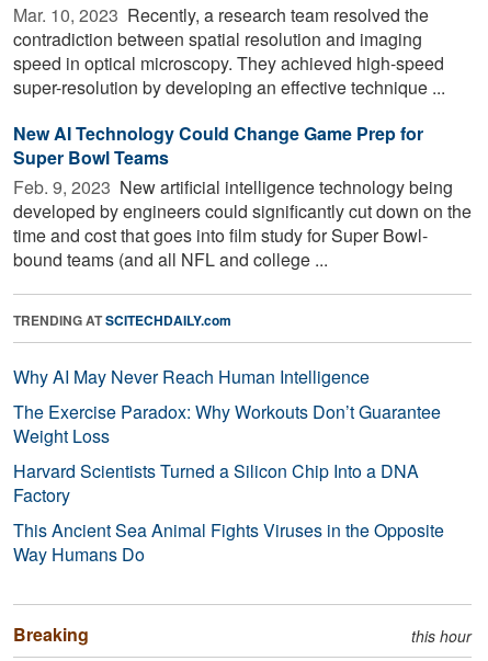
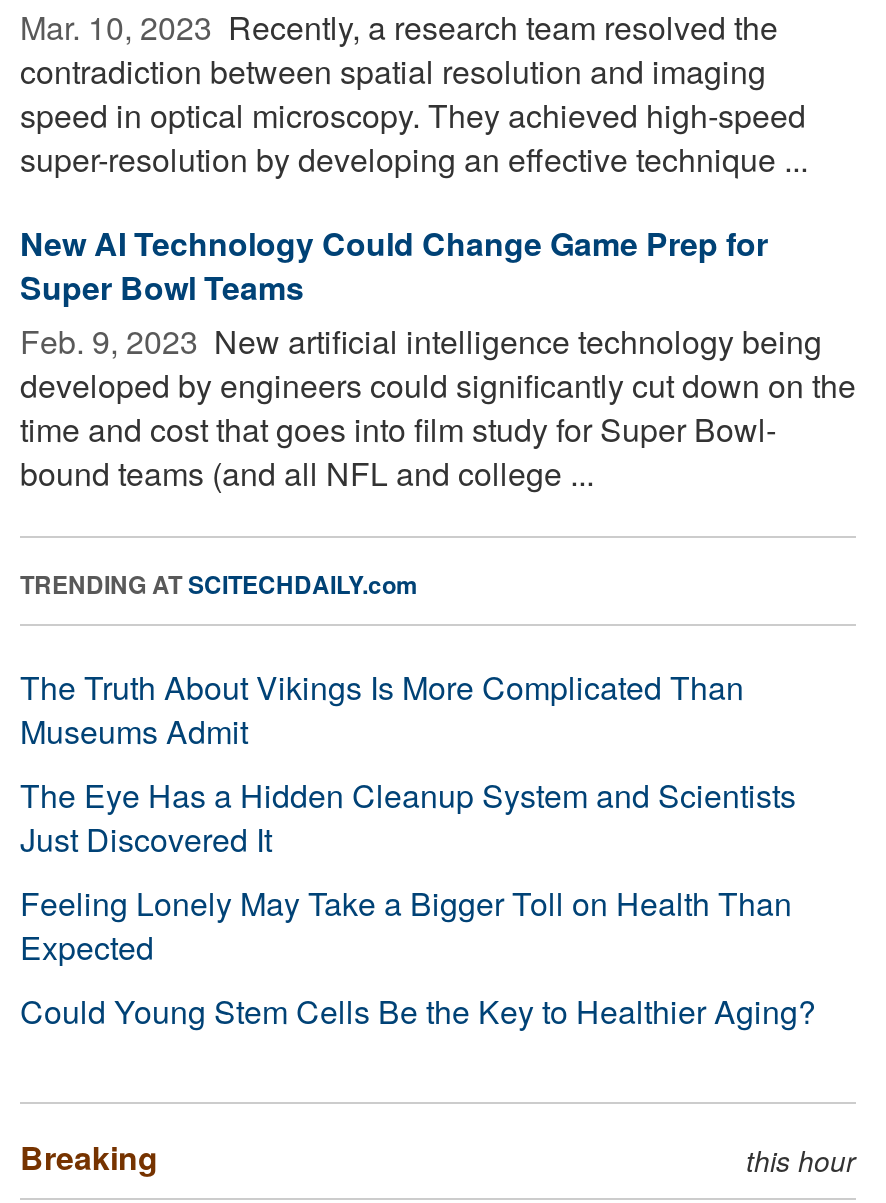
[13,364,444,567] Why AI May Never Reach Human Intelligence | The Exercise Paradox: Why Workouts Don’t Guarantee | Weight Loss | Harvard Scientists Turned a Silicon Chip Into a DNA | Factory | This Ancient Sea Animal Fights Viruses in the Opposite | Way Humans Do -> [20,664,816,1034] The Truth About Vikings Is More Complicated Than | Museums Admit | The Eye Has a Hidden Cleanup System and Scientists | Just Discovered It | Feeling Lonely May Take a Bigger Toll on Health Than | Expected | Could Young Stem Cells Be the Key to Healthier Aging?

